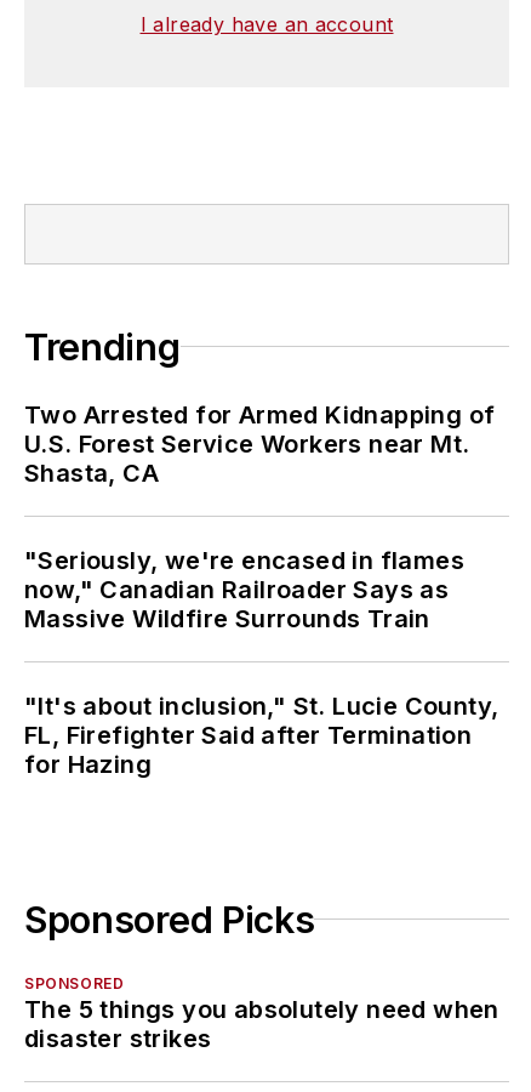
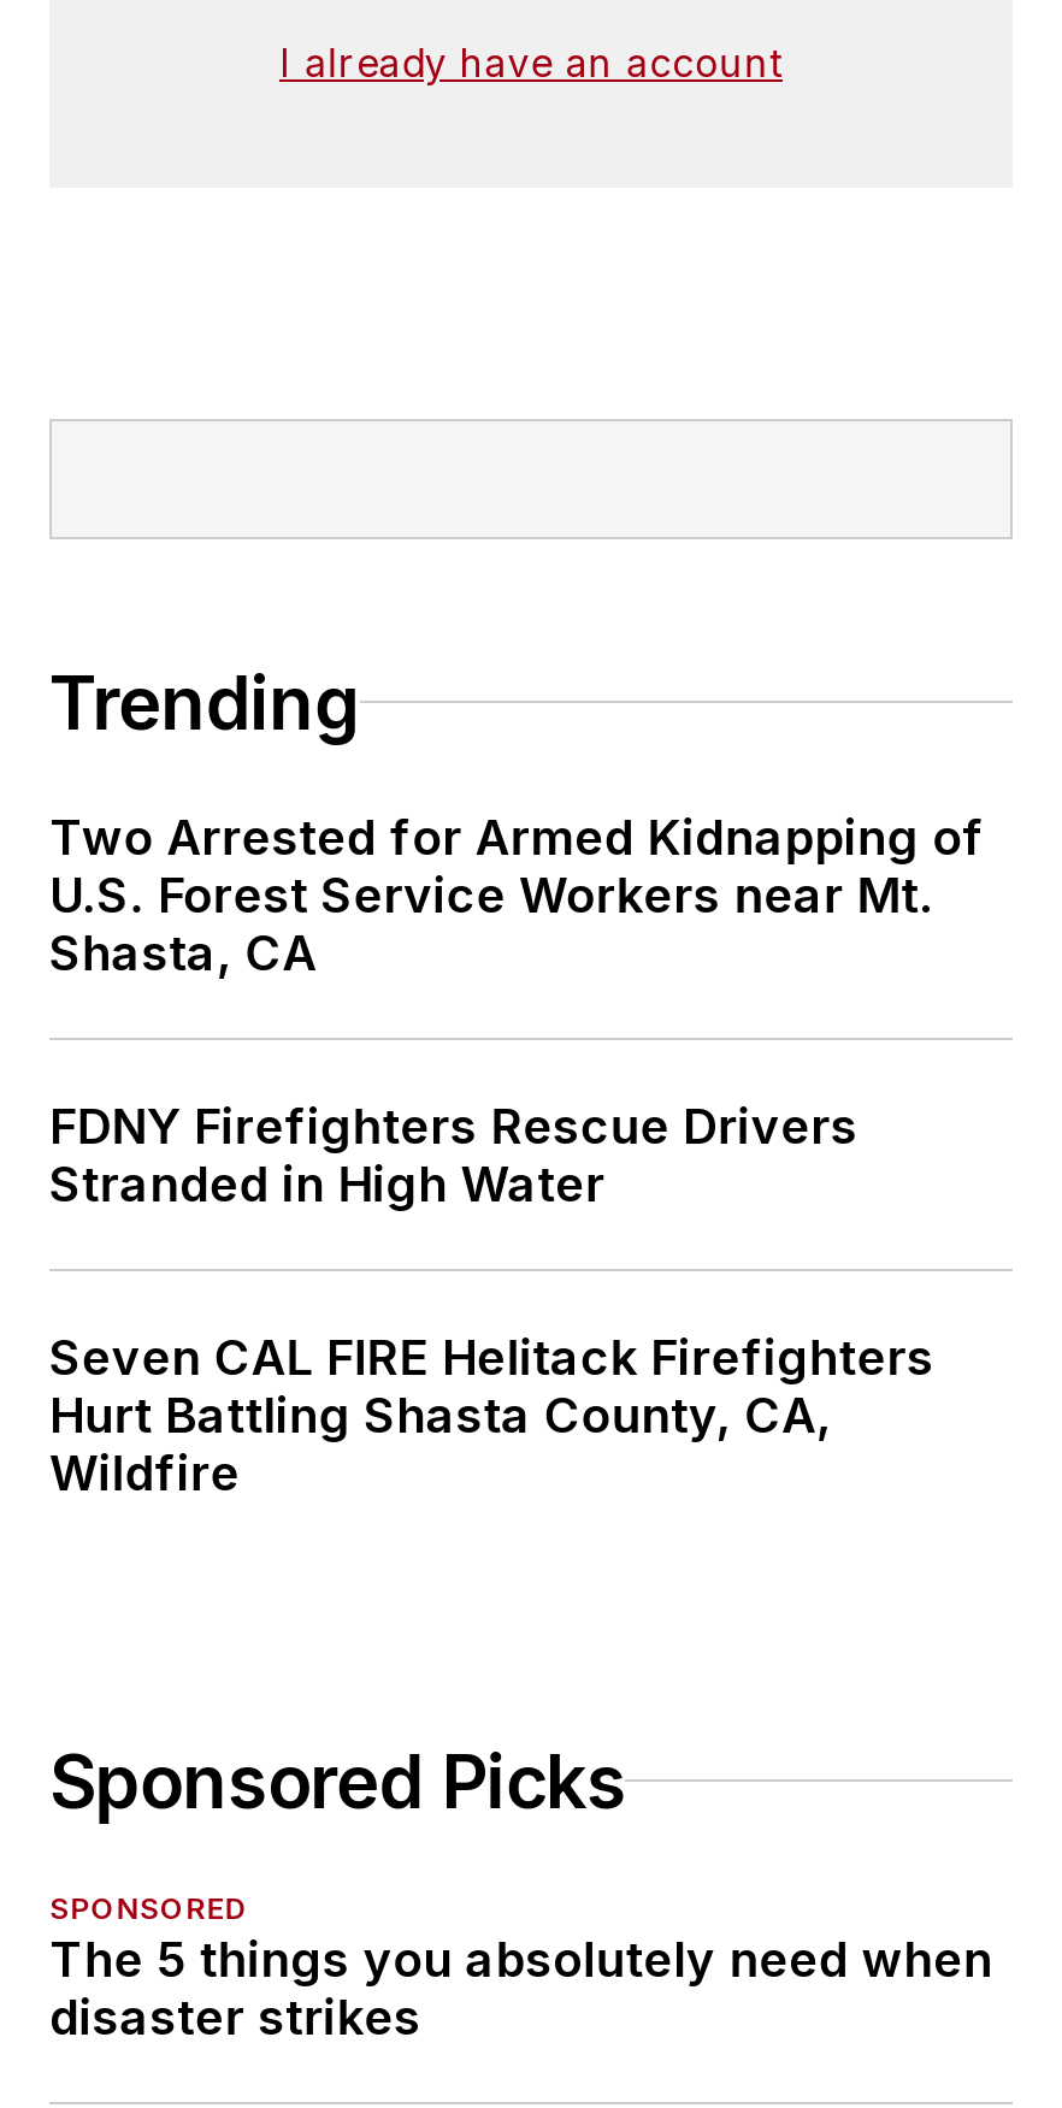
[24,546,464,633] "Seriously, we're encased in flames | now," Canadian Railroader Says as | Massive Wildfire Surrounds Train -> [49,1097,858,1213] FDNY Firefighters Rescue Drivers | Stranded in High Water
[24,691,499,778] "It's about inclusion," St. Lucie County, | FL, Firefighter Said after Termination | for Hazing -> [49,1328,934,1501] Seven CAL FIRE Helitack Firefighters | Hurt Battling Shasta County, CA, | Wildfire

